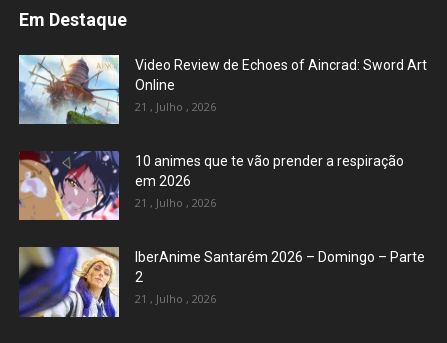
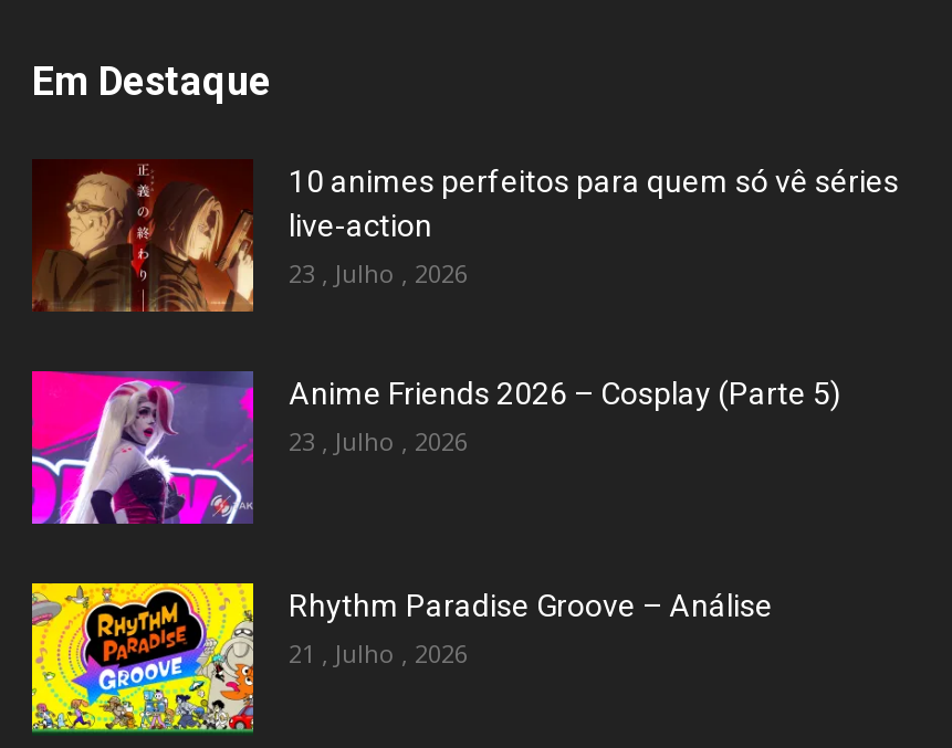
[18,54,427,125] [image] | Video Review de Echoes of Aincrad: Sword Art | Online | 21 , Julho , 2026 -> [32,159,899,314] [image] | 10 animes perfeitos para quem só vê séries | live-action | 23 , Julho , 2026
[18,151,404,221] [image] | 10 animes que te vão prender a respiração | em 2026 | 21 , Julho , 2026 -> [30,369,841,526] [image] | Anime Friends 2026 – Cosplay (Parte 5) | 23 , Julho , 2026
[18,246,425,335] [image] | IberAnime Santarém 2026 – Domingo – Parte | 2 -> [30,581,773,734] [image] | Rhythm Paradise Groove – Análise

